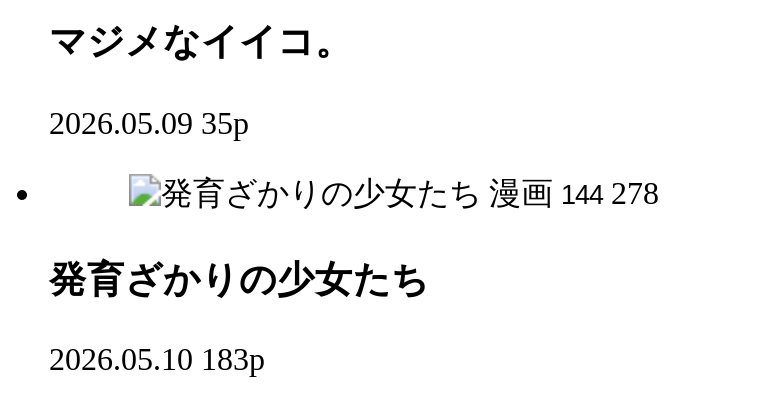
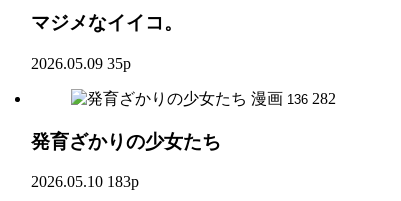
[489,176,659,210] 漫画 144 278 -> [251,90,336,107] 漫画 136 282

